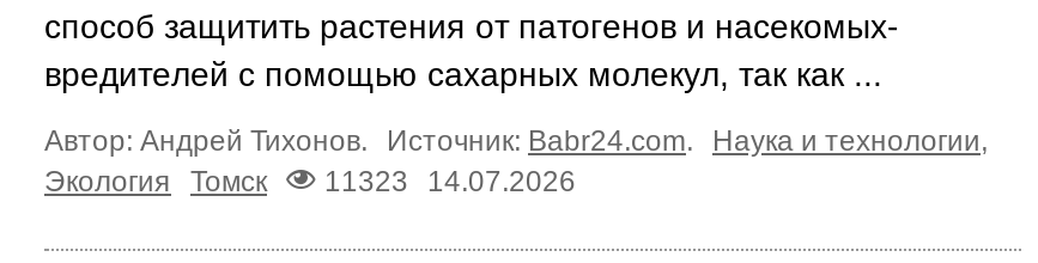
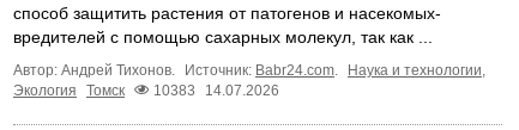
[44,164,576,198] Экология Томск 11323 14.07.2026 -> [13,82,279,99] Экология Томск 10383 14.07.2026

